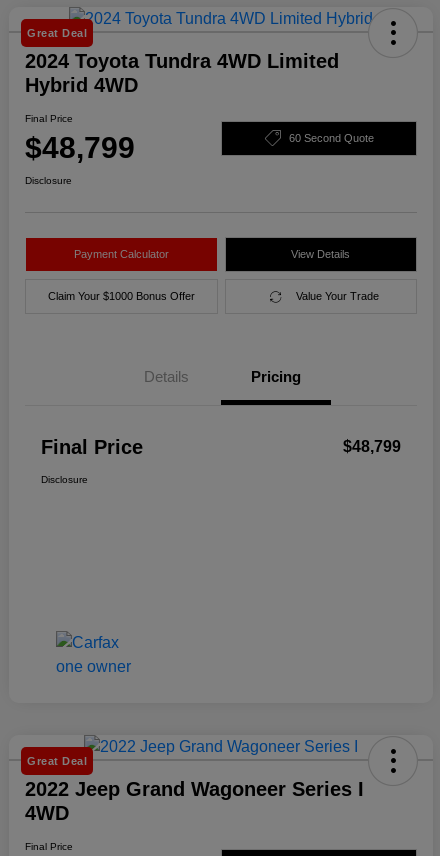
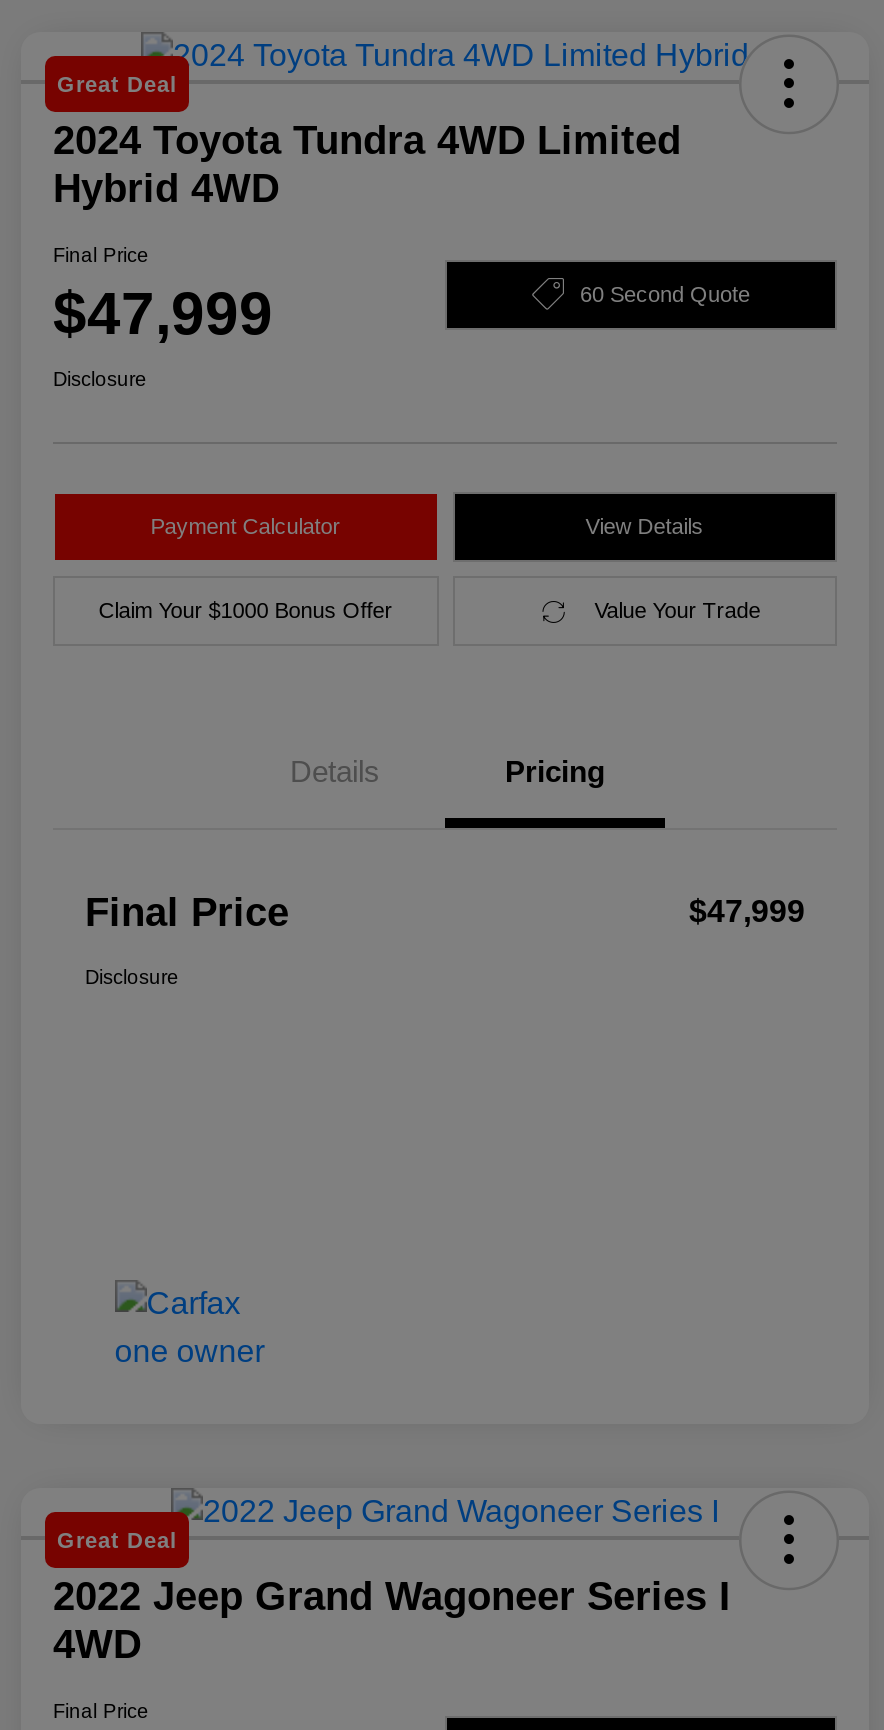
[25,131,135,164] $48,799 -> [53,280,273,346] $47,999
[343,438,401,455] $48,799 -> [689,894,805,928] $47,999

